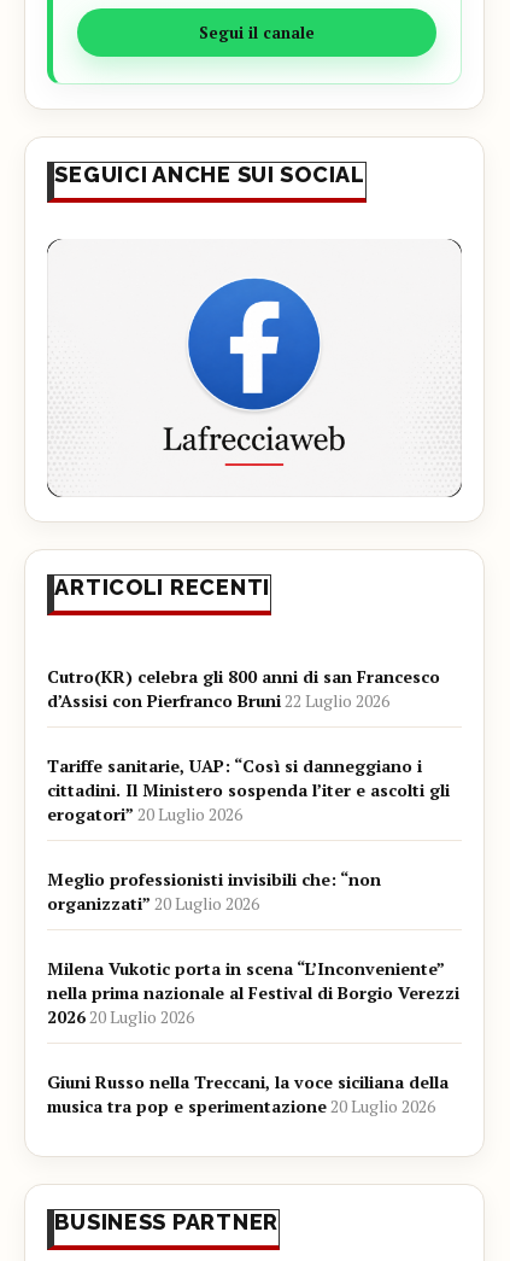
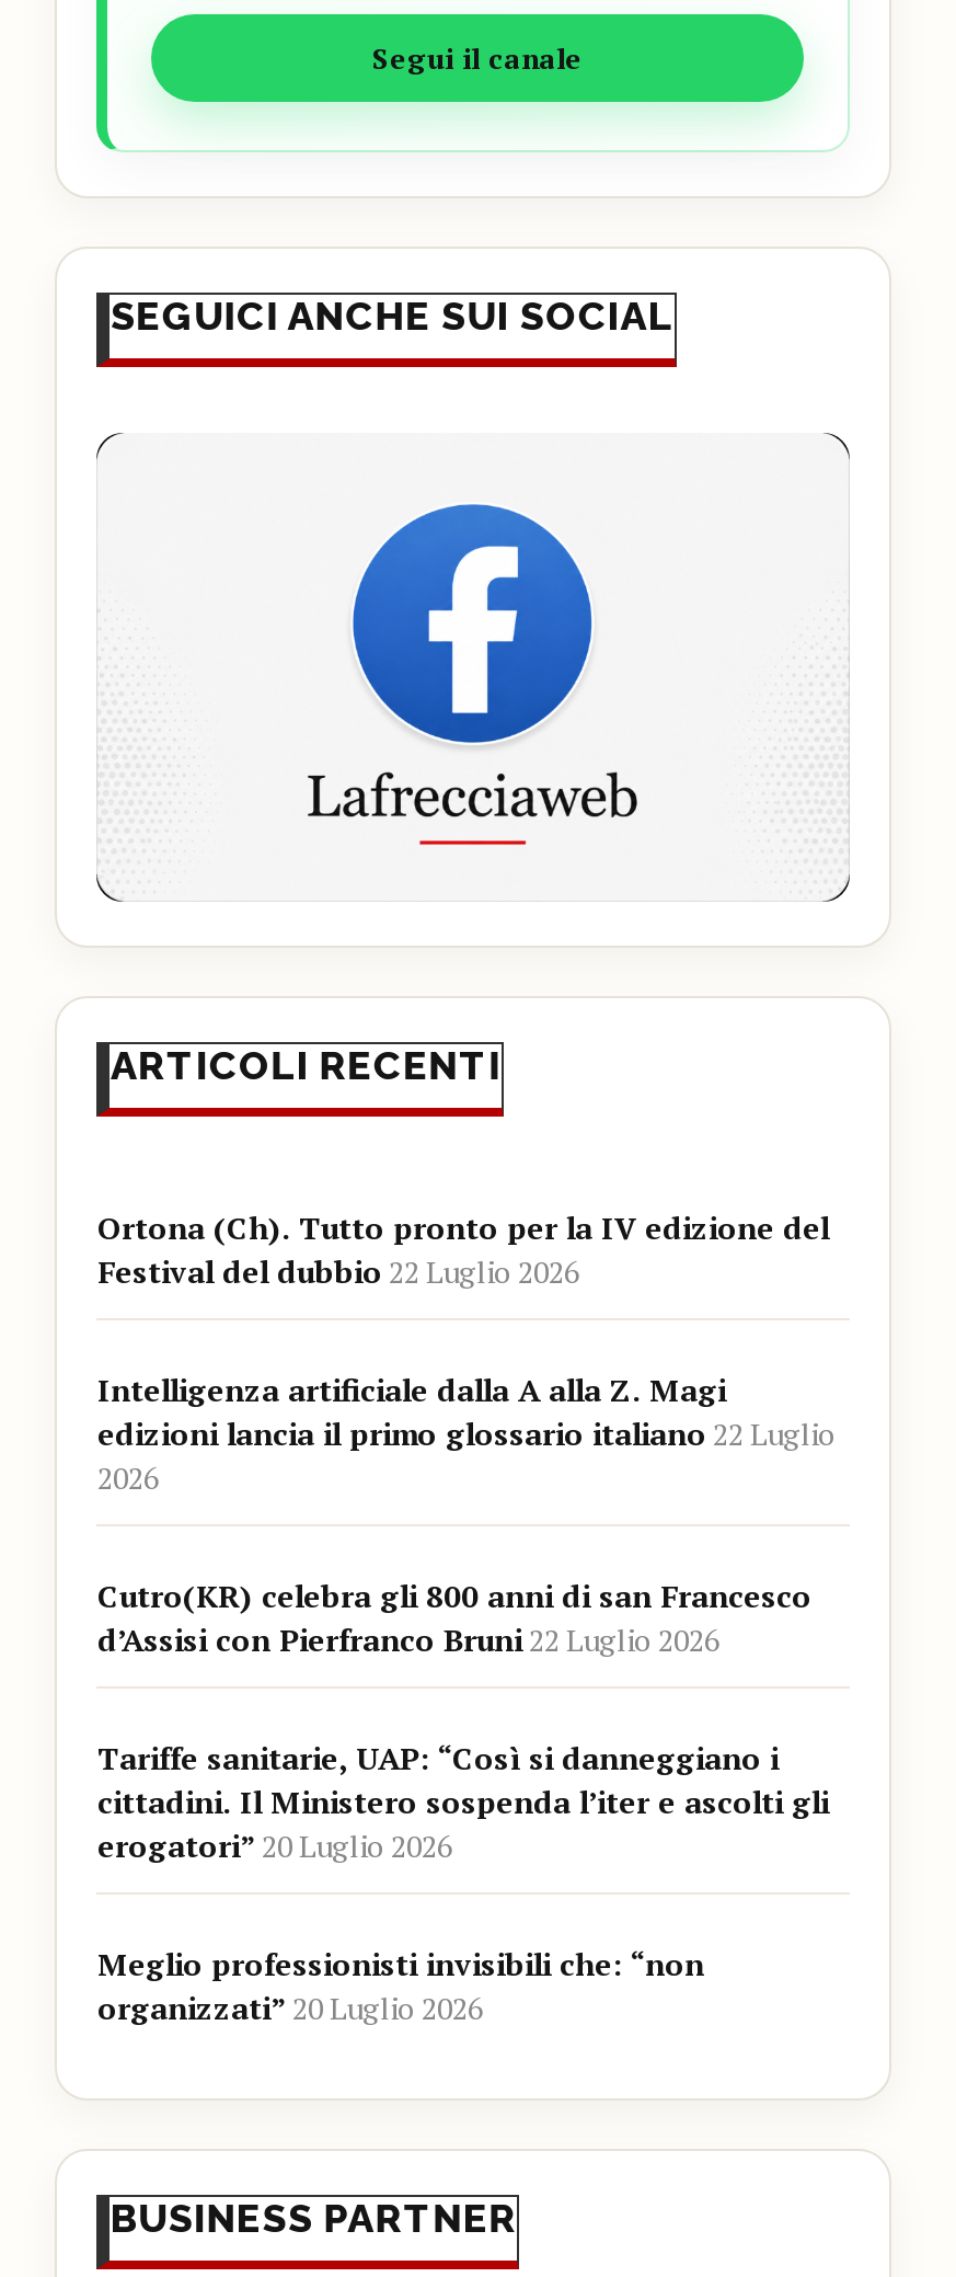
none -> [97,1207,835,1498] Ortona (Ch). Tutto pronto per la IV edizione del | Festival del dubbio 22 Luglio 2026 | Intelligenza artificiale dalla A alla Z. Magi | edizioni lancia il primo glossario italiano 22 Luglio | 2026
moved [48,665,450,915] -> [97,1575,829,2029]: Cutro(KR) celebra gli 800 anni di san Francesco | d’Assisi con Pierfranco Bruni 22 Luglio 2026 | Tariffe sanitarie, UAP: “Così si danneggiano i | cittadini. Il Ministero sospenda l’iter e ascolti gli | erogatori” 20 Luglio 2026 | Meglio professionisti invisibili che: “non | organizzati” 20 Luglio 2026
[48,957,460,1118] Milena Vukotic porta in scena “L’Inconveniente” | nella prima nazionale al Festival di Borgio Verezzi | 2026 20 Luglio 2026 | Giuni Russo nella Treccani, la voce siciliana della | musica tra pop e sperimentazione 20 Luglio 2026 -> none

